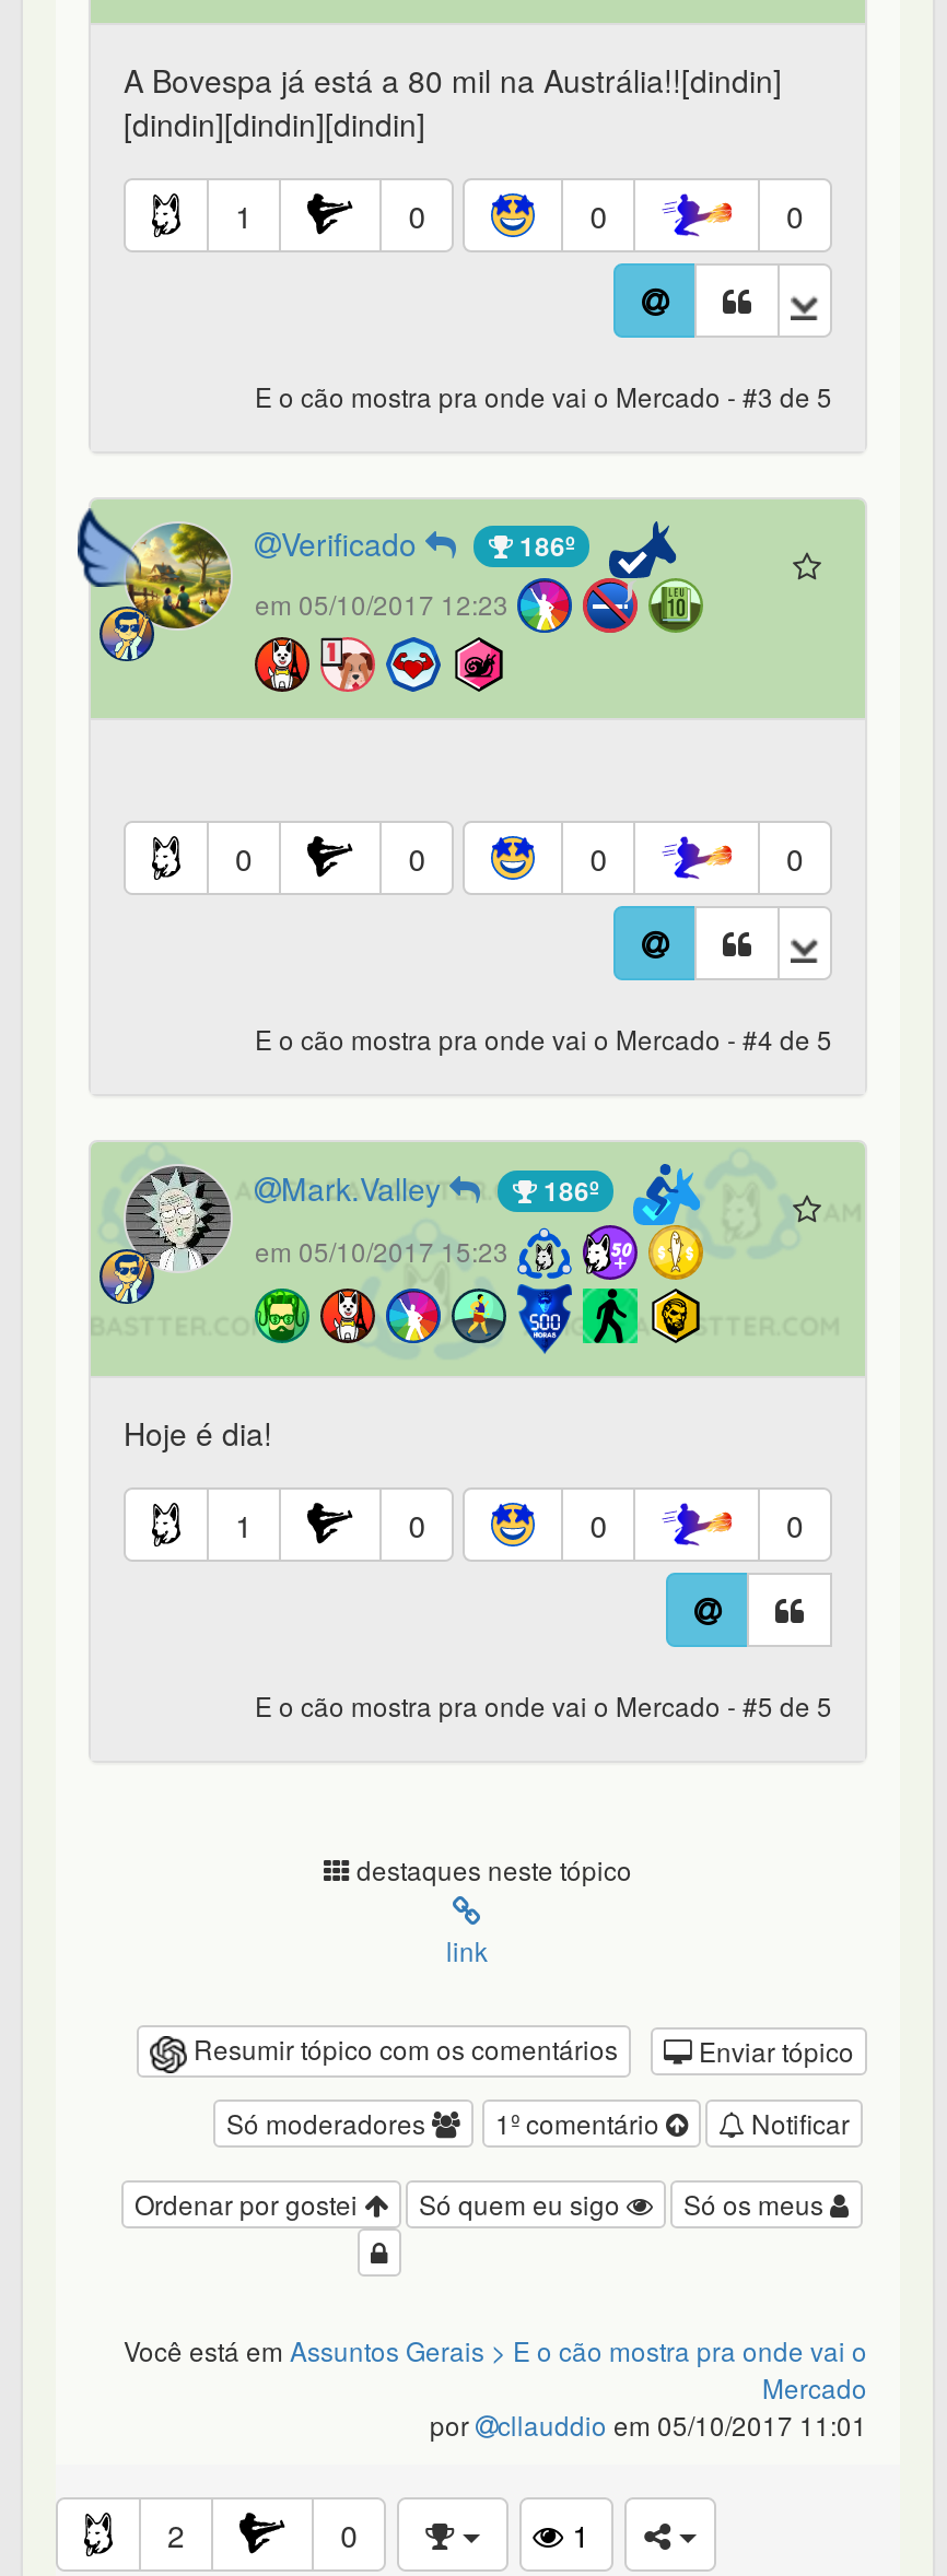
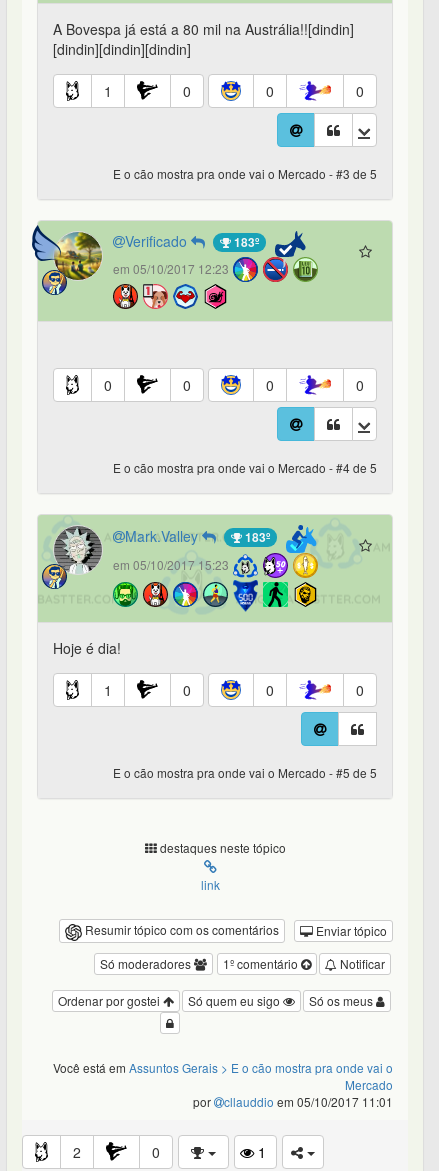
[513,526,574,565] 186º -> [231,233,259,251] 183º
[537,1171,598,1210] 186º -> [242,528,270,546] 183º

